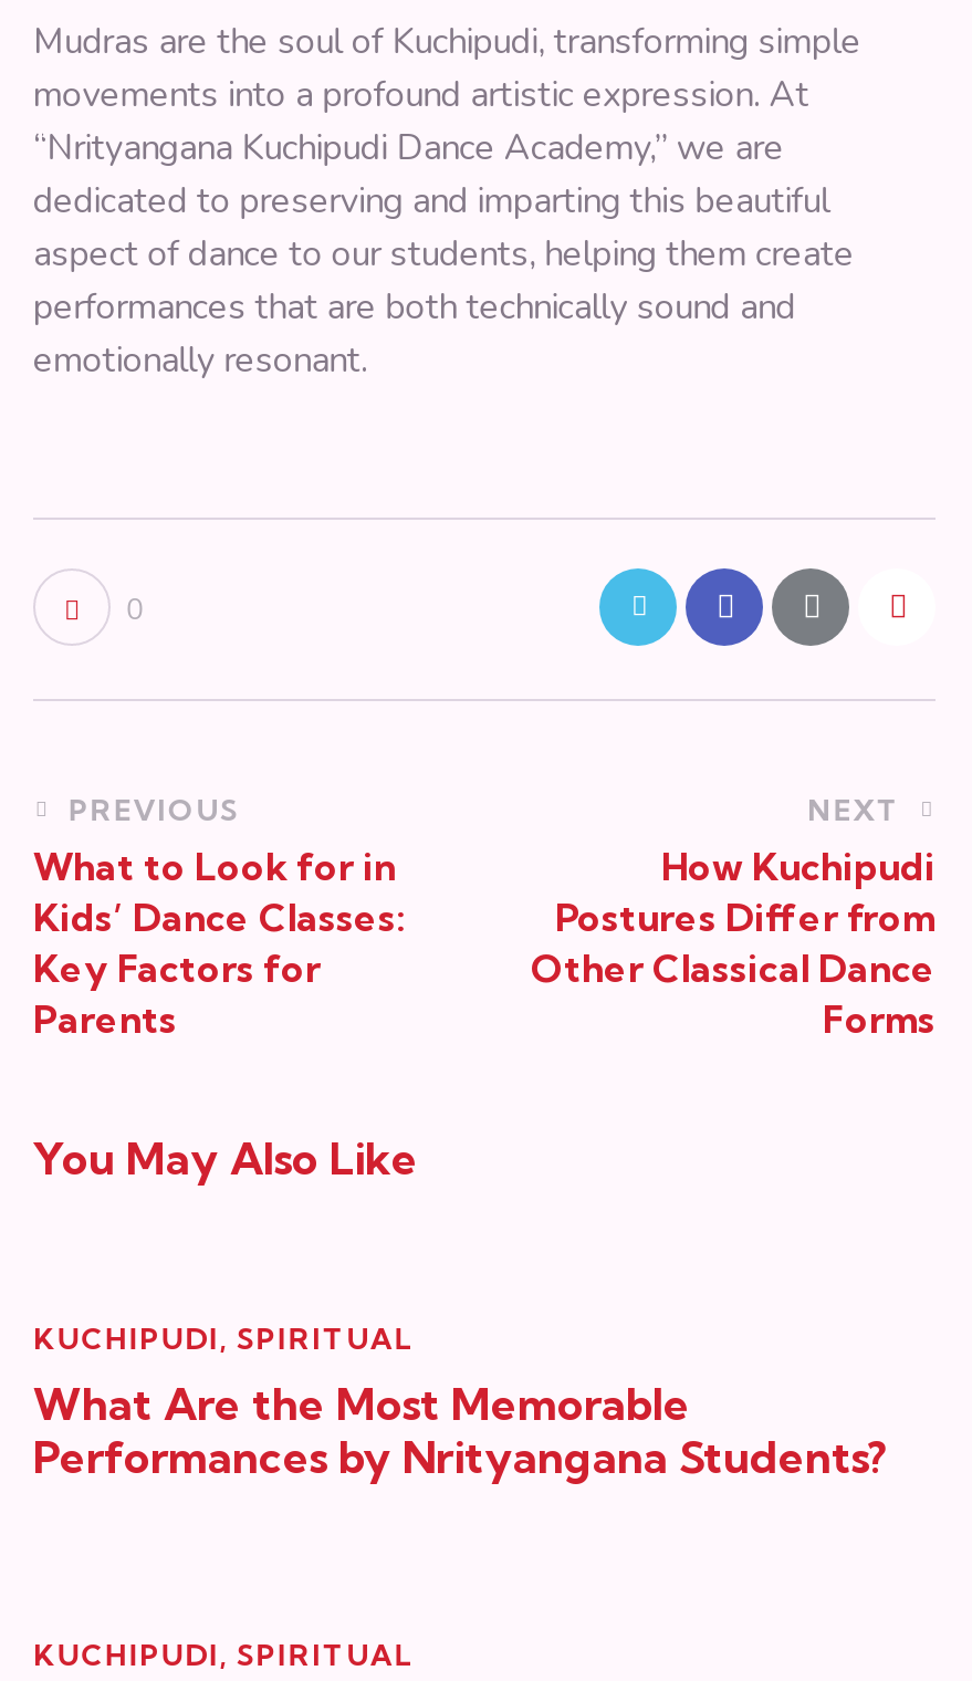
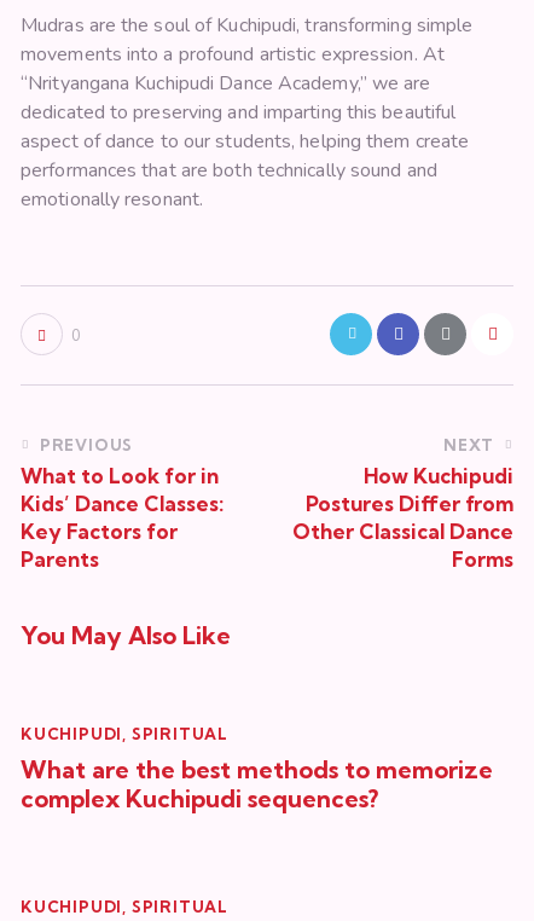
[33,1375,887,1483] What Are the Most Memorable | Performances by Nrityangana Students? -> [21,754,493,813] What are the best methods to memorize | complex Kuchipudi sequences?

